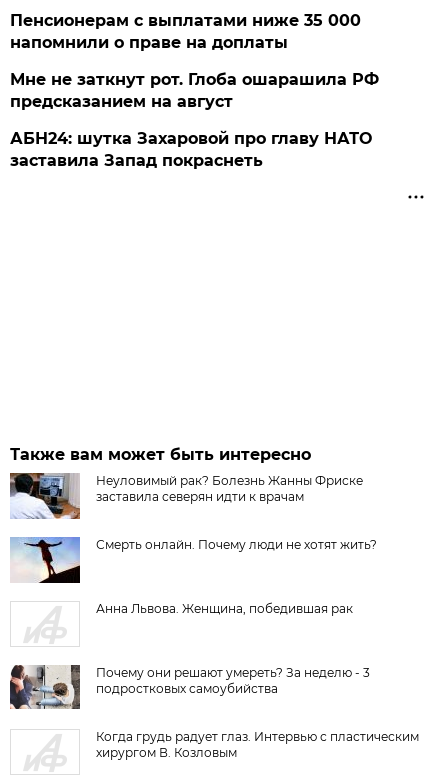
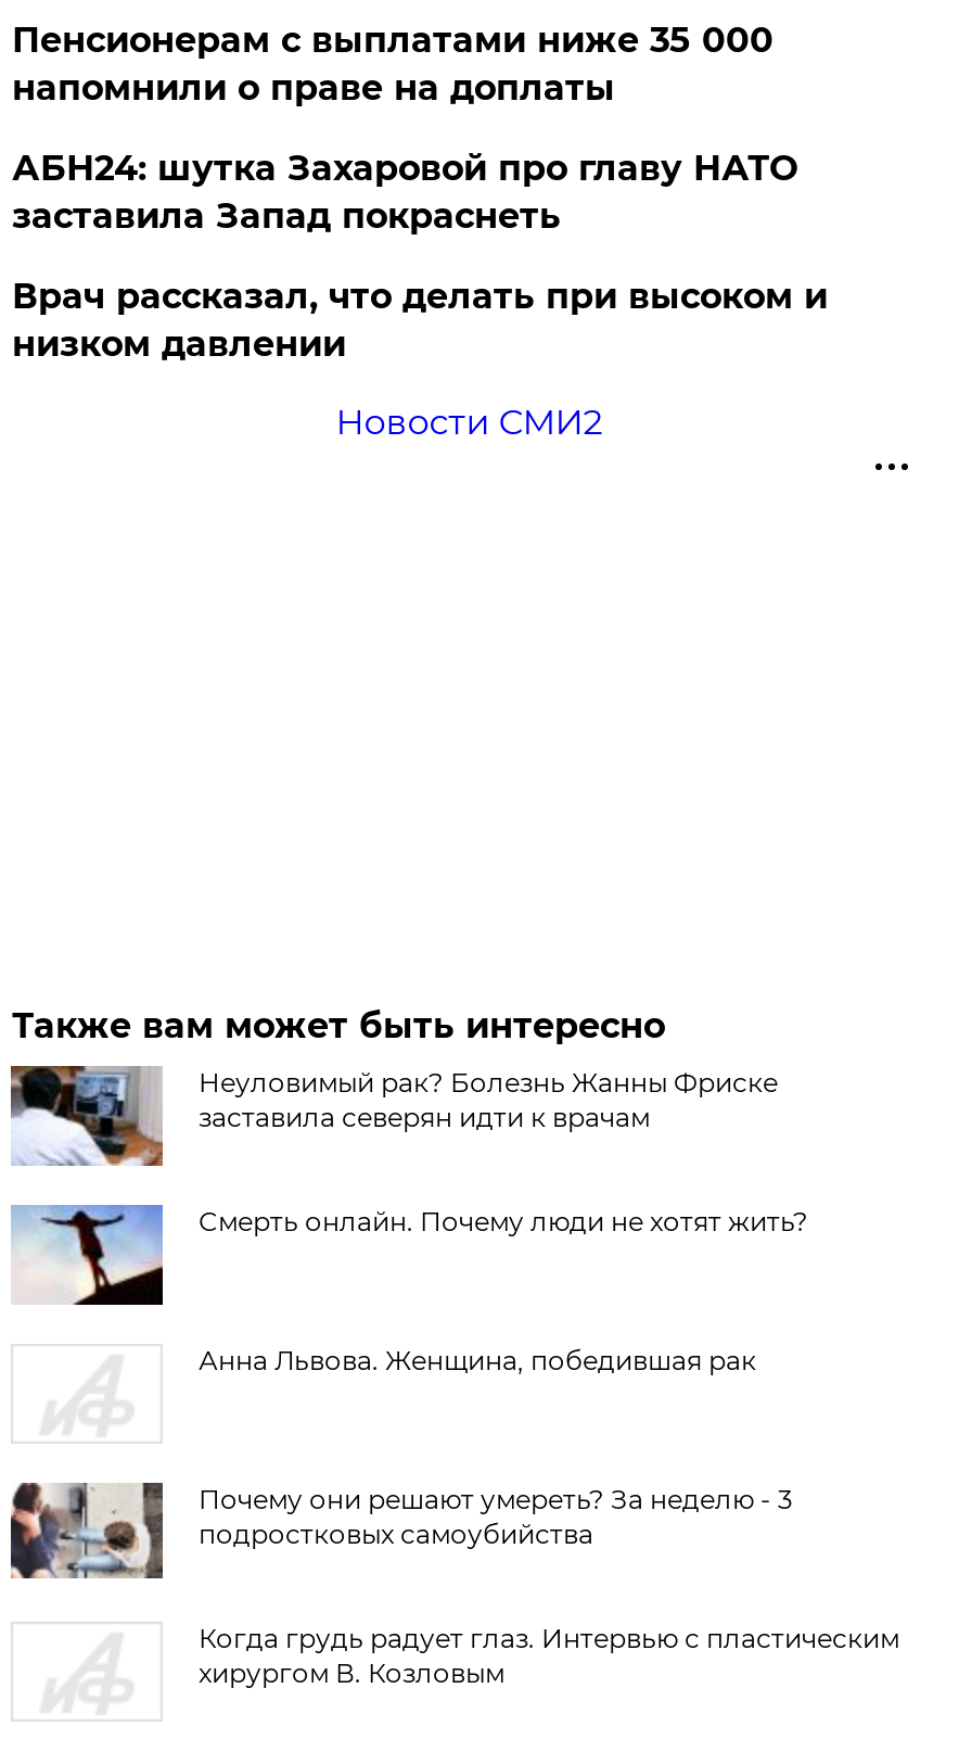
[10,70,379,111] Мне не заткнут рот. Глоба ошарашила РФ | предсказанием на август -> none
moved [10,129,372,170] -> [12,148,797,237]: АБН24: шутка Захаровой про главу НАТО | заставила Запад покраснеть
none -> [12,276,828,443] Врач рассказал, что делать при высоком и | низком давлении | Новости СМИ2

